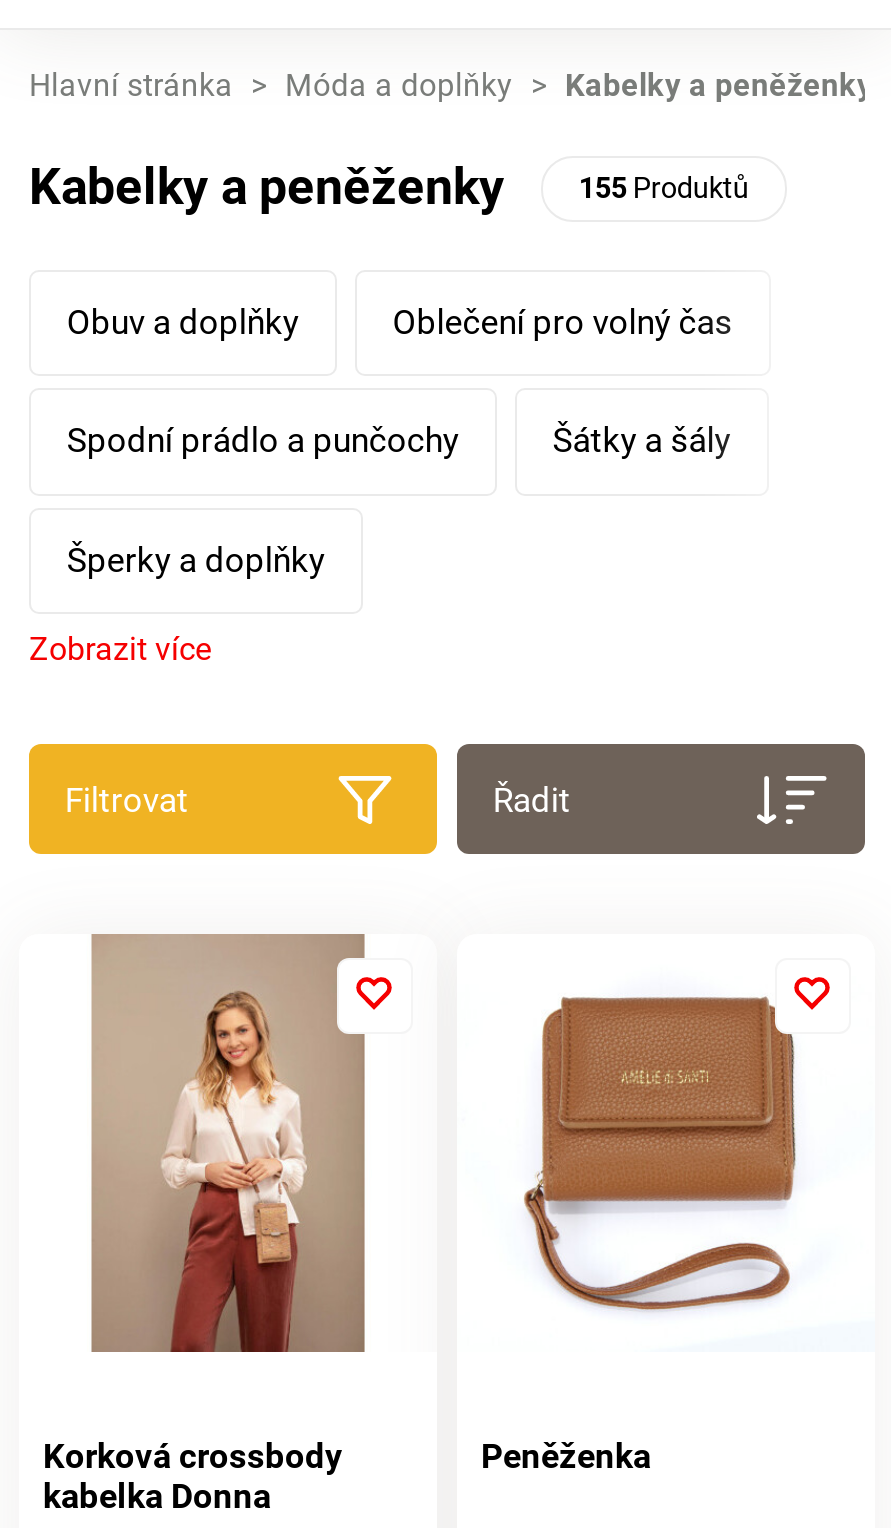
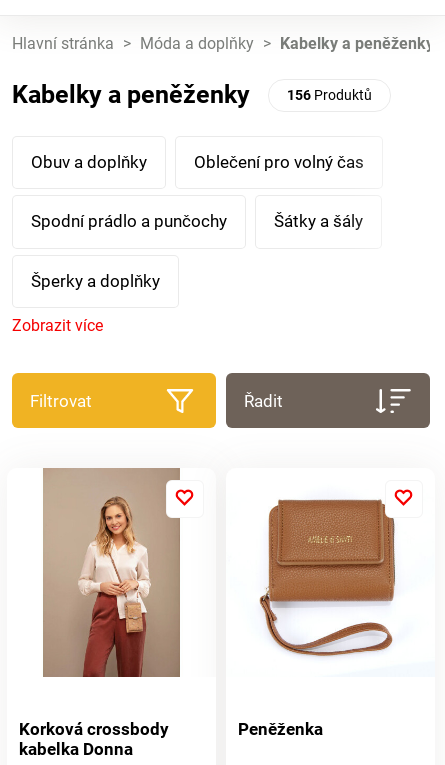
[579,173,749,205] 155 Produktů -> [287,87,372,103] 156 Produktů

